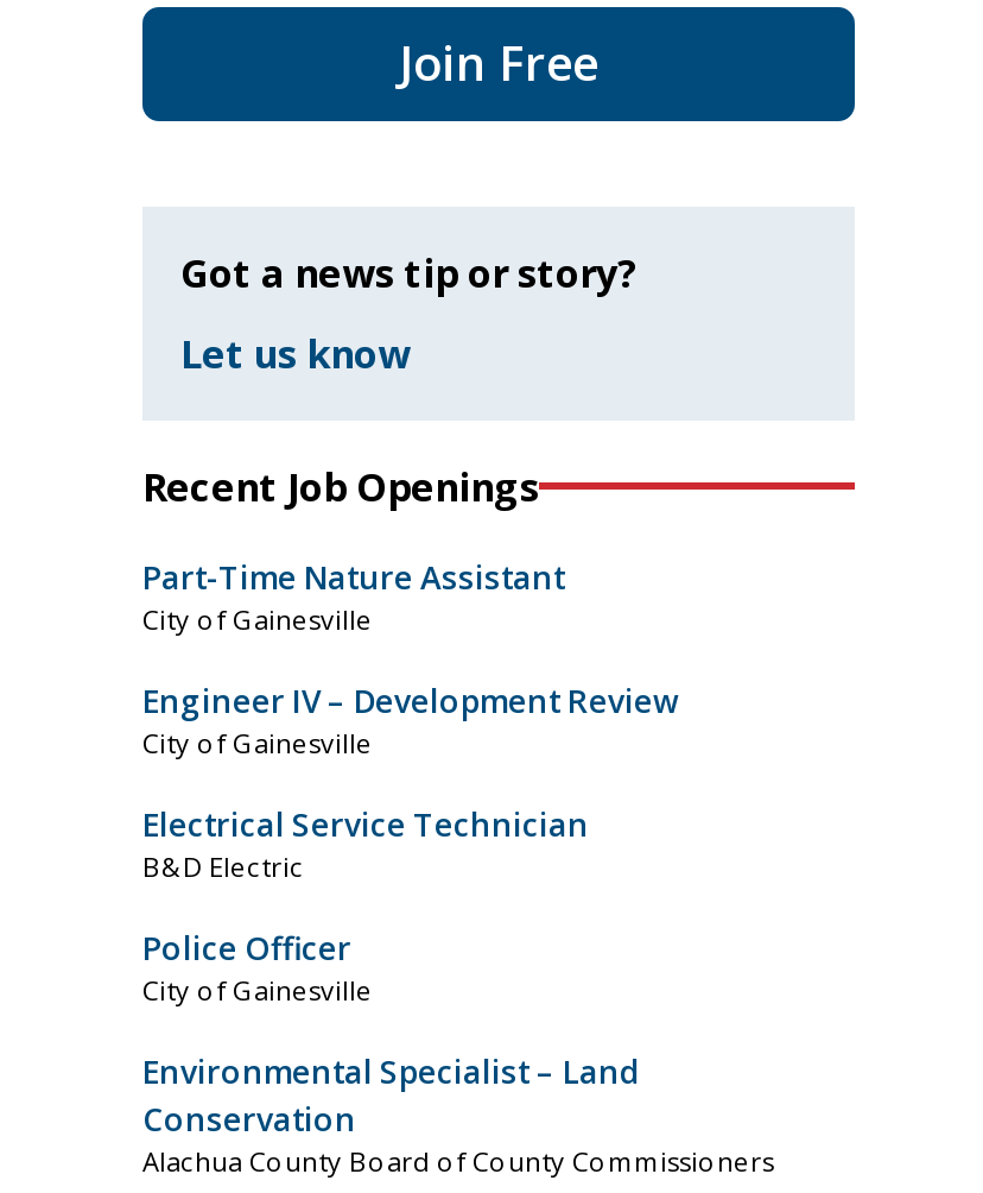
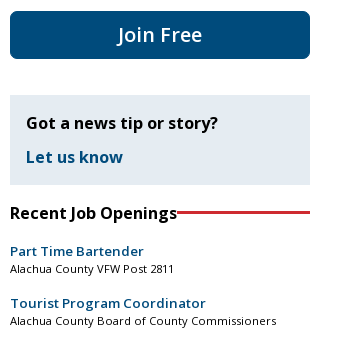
[142,556,679,1140] Part-Time Nature Assistant | City of Gainesville | Engineer IV – Development Review | City of Gainesville | Electrical Service Technician | B&D Electric | Police Officer | City of Gainesville | Environmental Specialist – Land | Conservation -> [10,242,206,312] Part Time Bartender | Alachua County VFW Post 2811 | Tourist Program Coordinator

